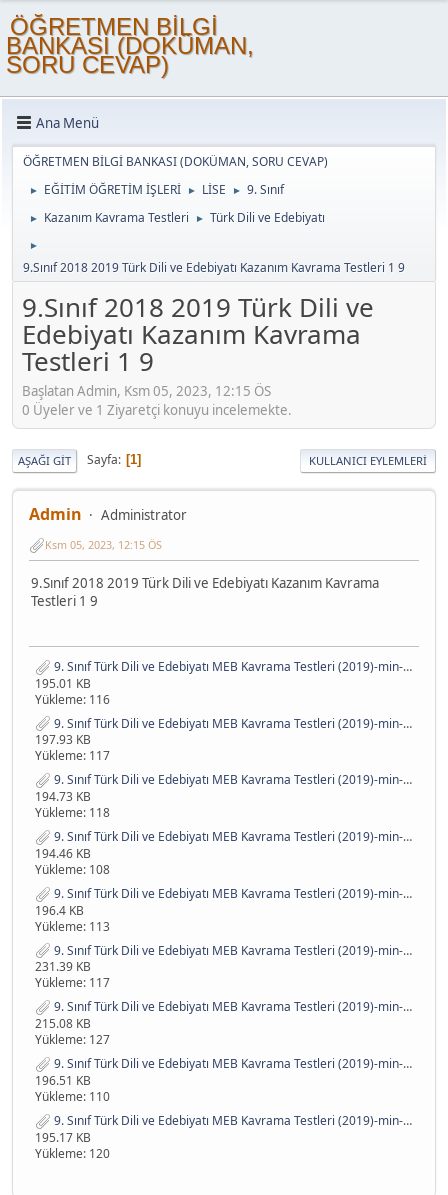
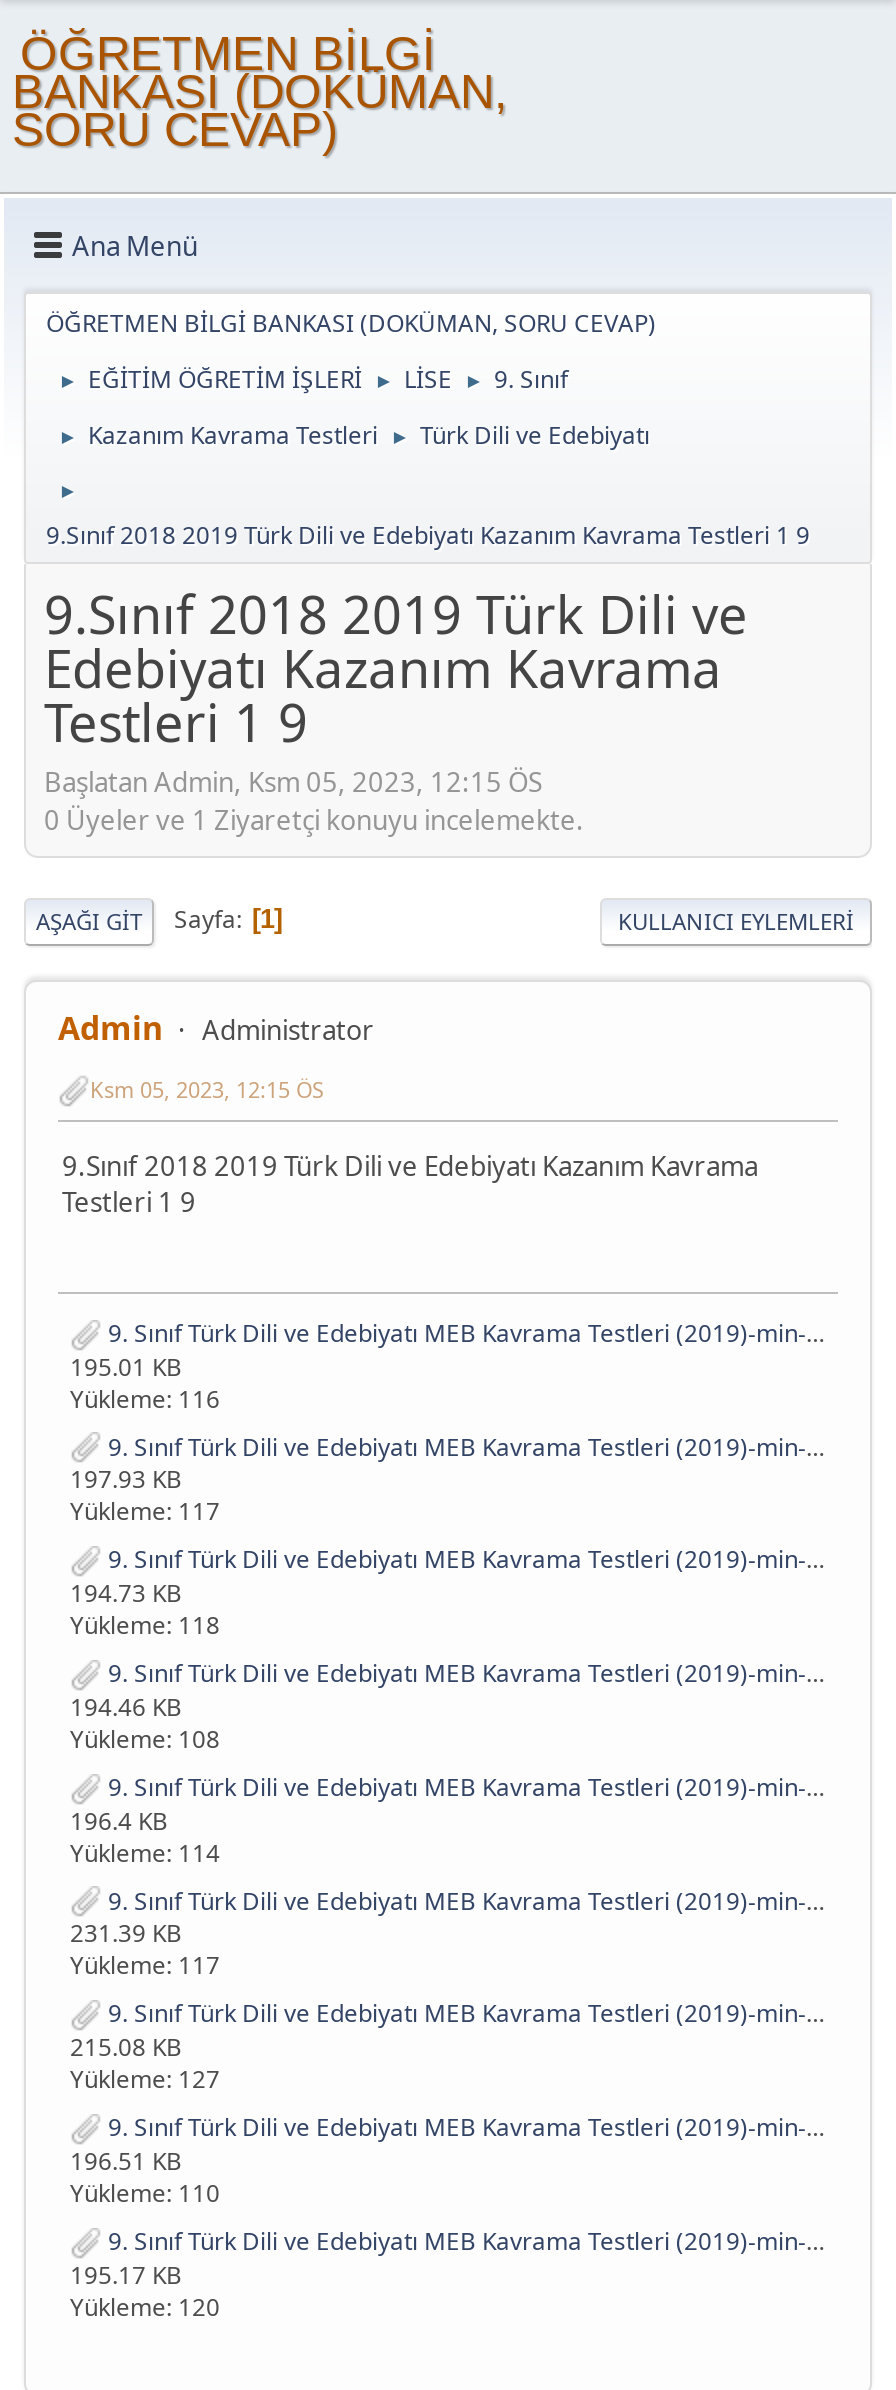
[35,918,110,935] Yükleme: 113 -> [70,1835,220,1869] Yükleme: 114

